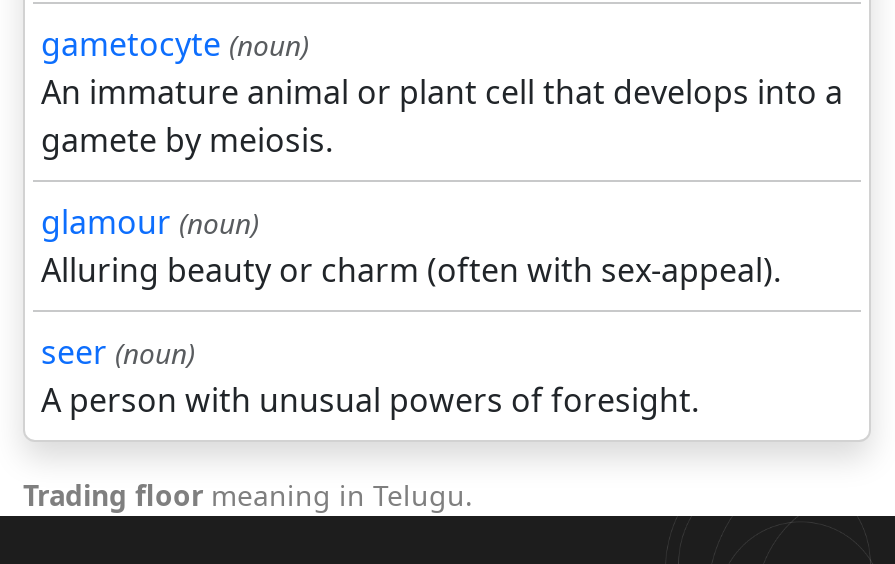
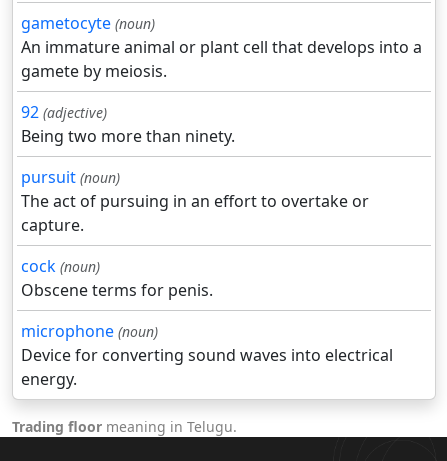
[41,200,781,422] glamour (noun) | Alluring beauty or charm (often with sex-appeal). | seer (noun) | A person with unusual powers of foresight. -> [21,101,393,390] 92 (adjective) | Being two more than ninety. | pursuit (noun) | The act of pursuing in an effort to overtake or | capture. | cock (noun) | Obscene terms for penis. | microphone (noun) | Device for converting sound waves into electrical | energy.

